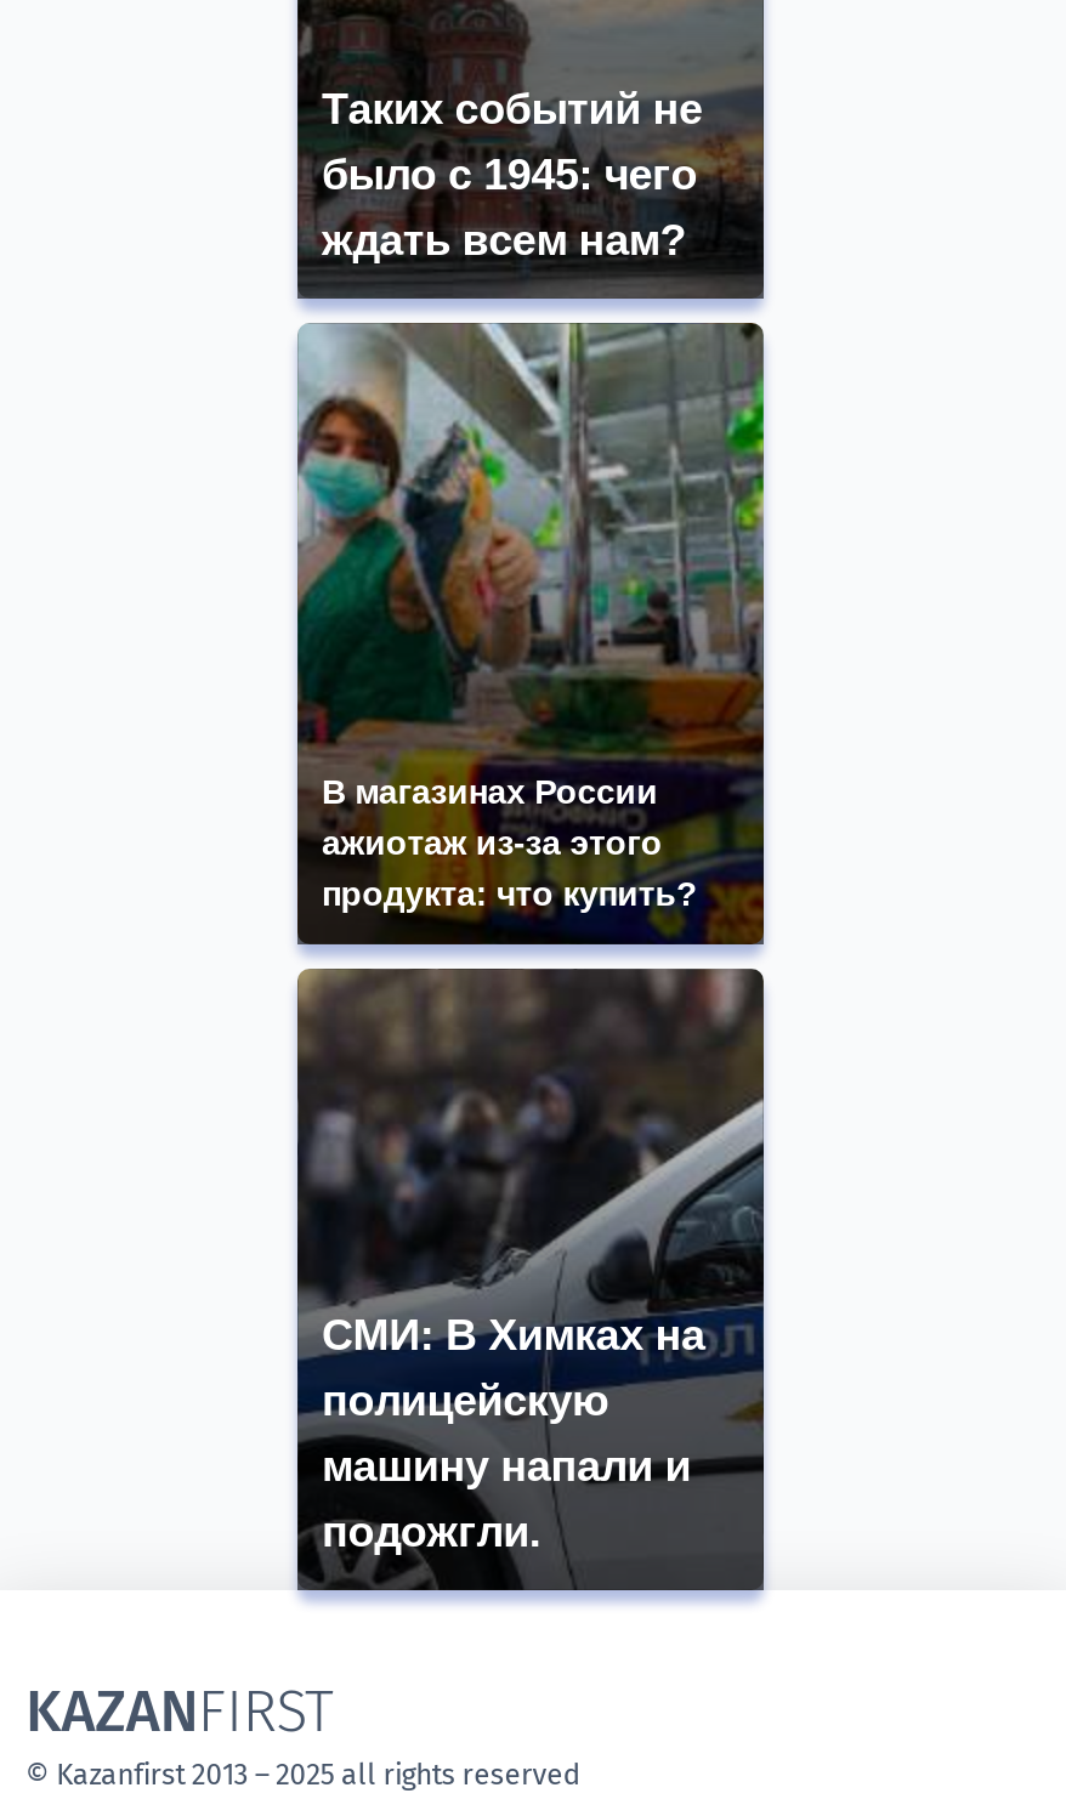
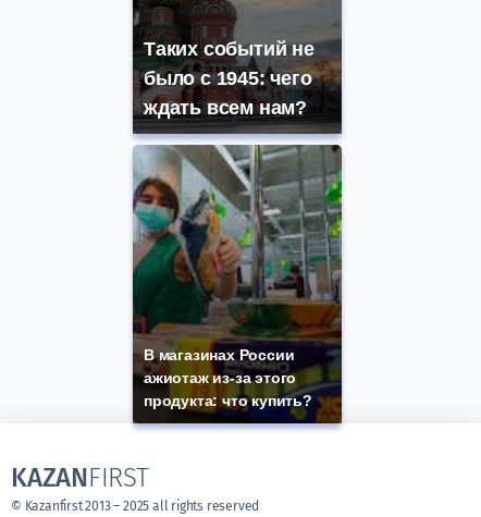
[297,966,766,1590] [image] | СМИ: В Химках на | полицейскую | машину напали и | подожгли. -> none

